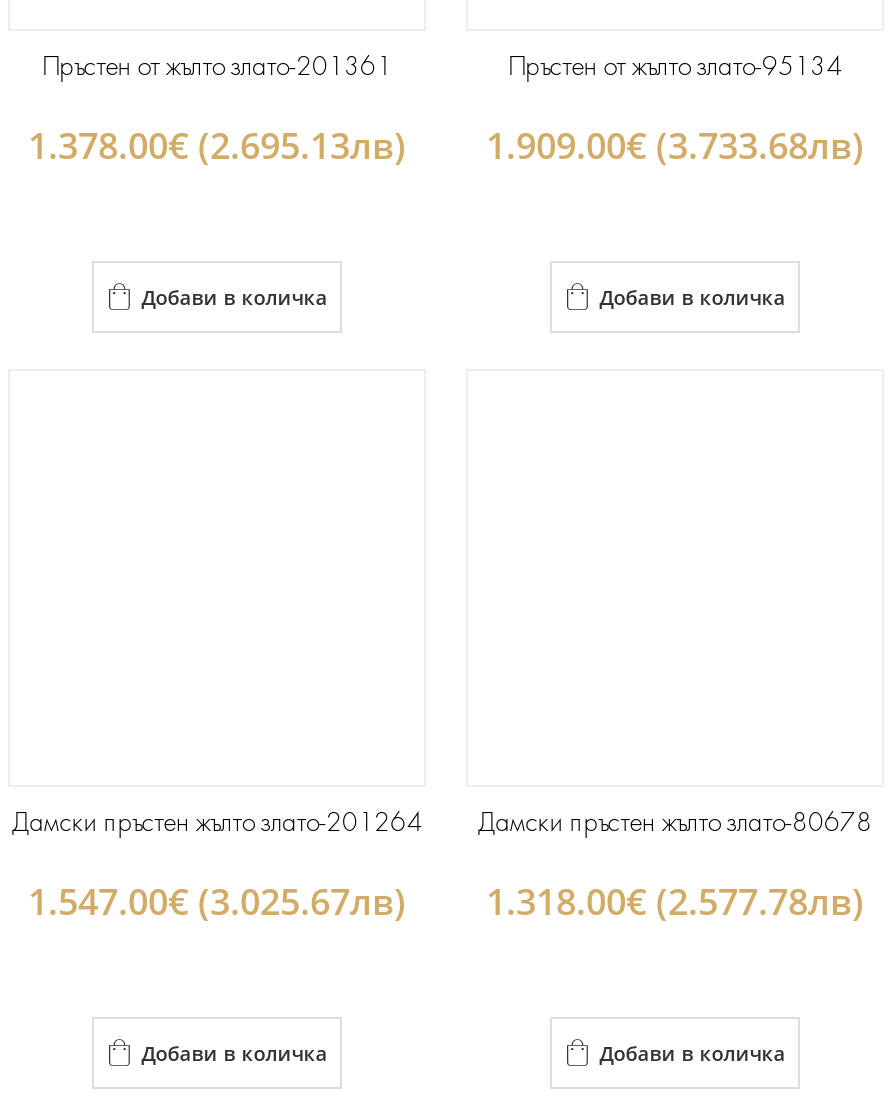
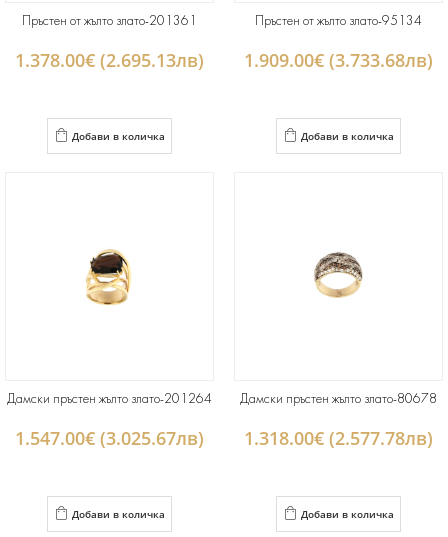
none -> [85,248,132,306] [image]
none -> [313,251,364,299] [image]

